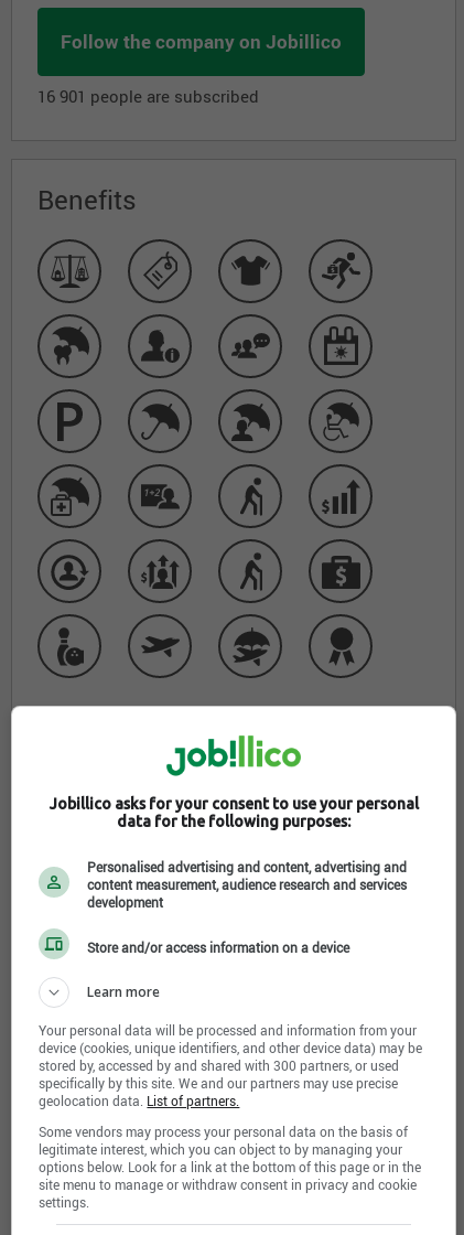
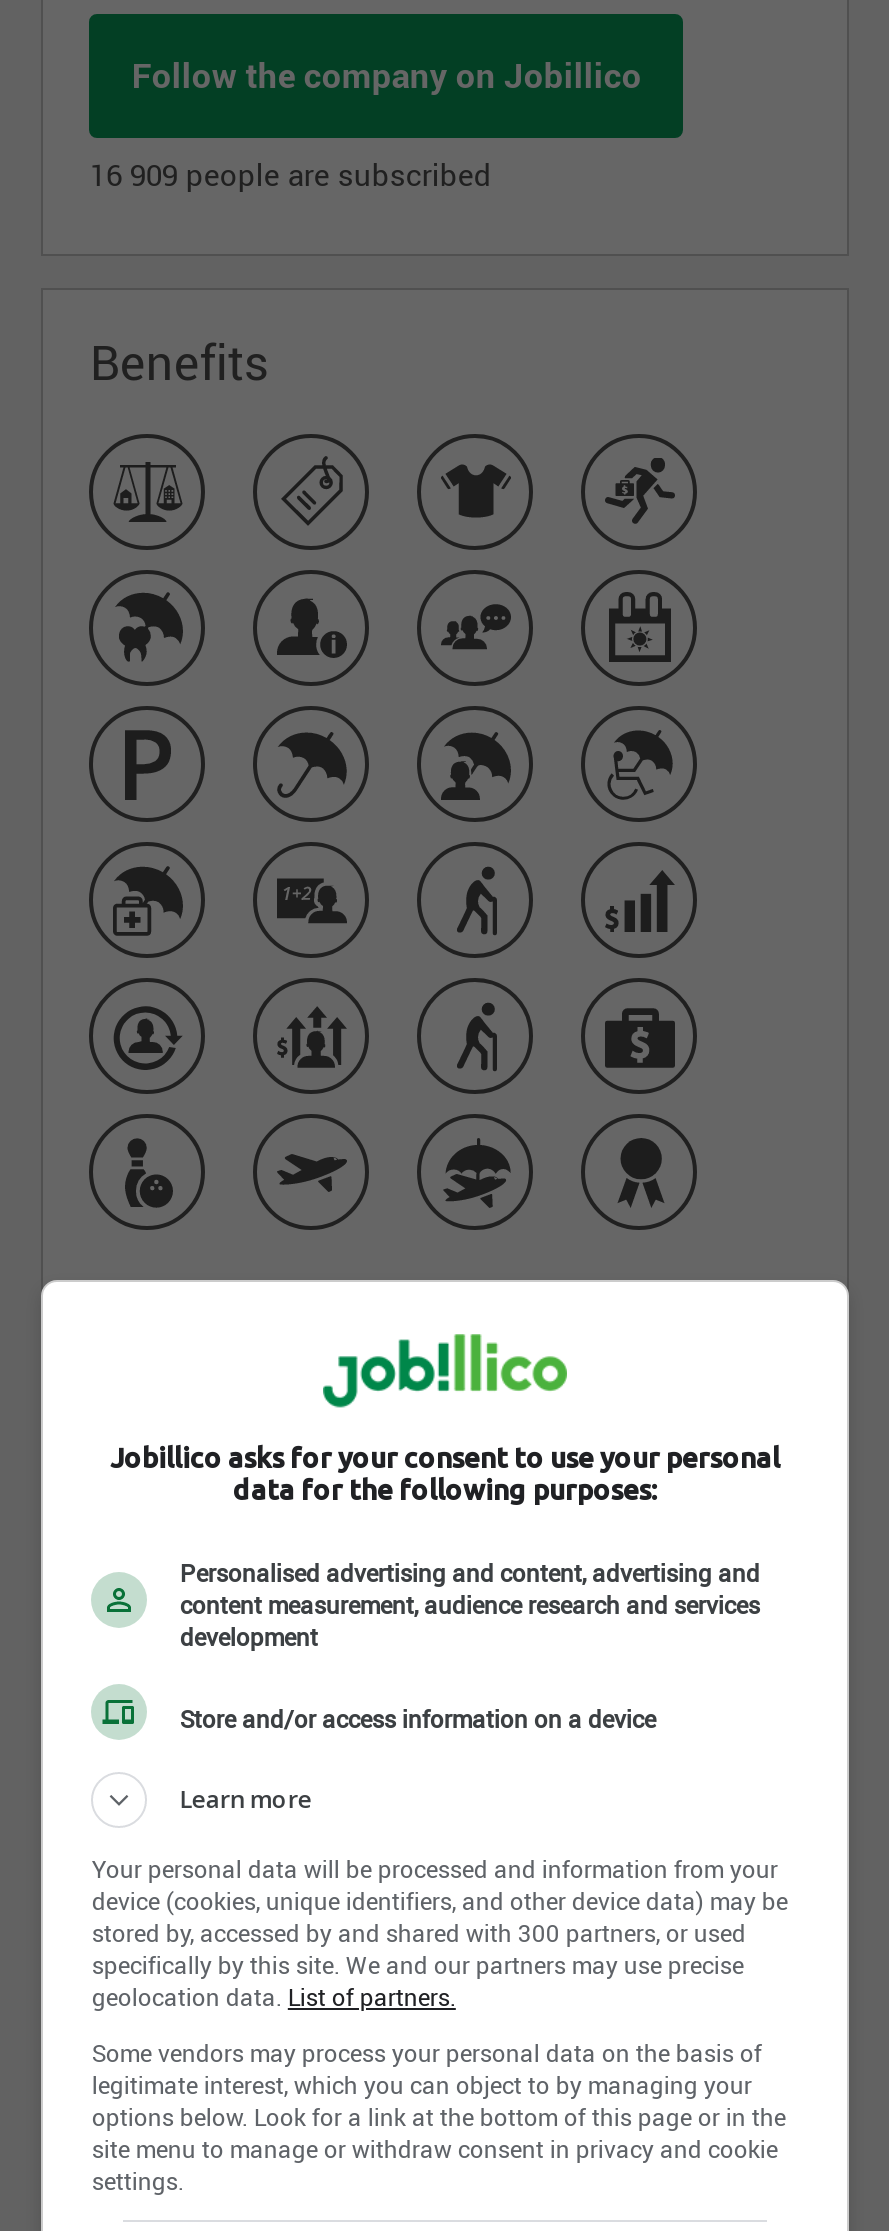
[38,85,259,107] 16 901 people are subscribed -> [90,154,492,194] 16 909 people are subscribed

